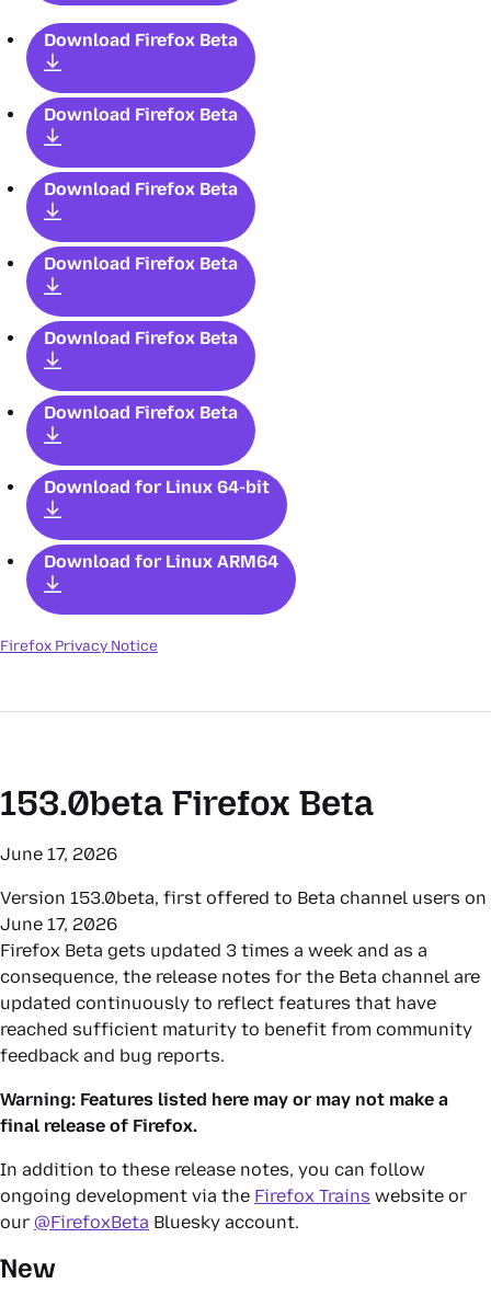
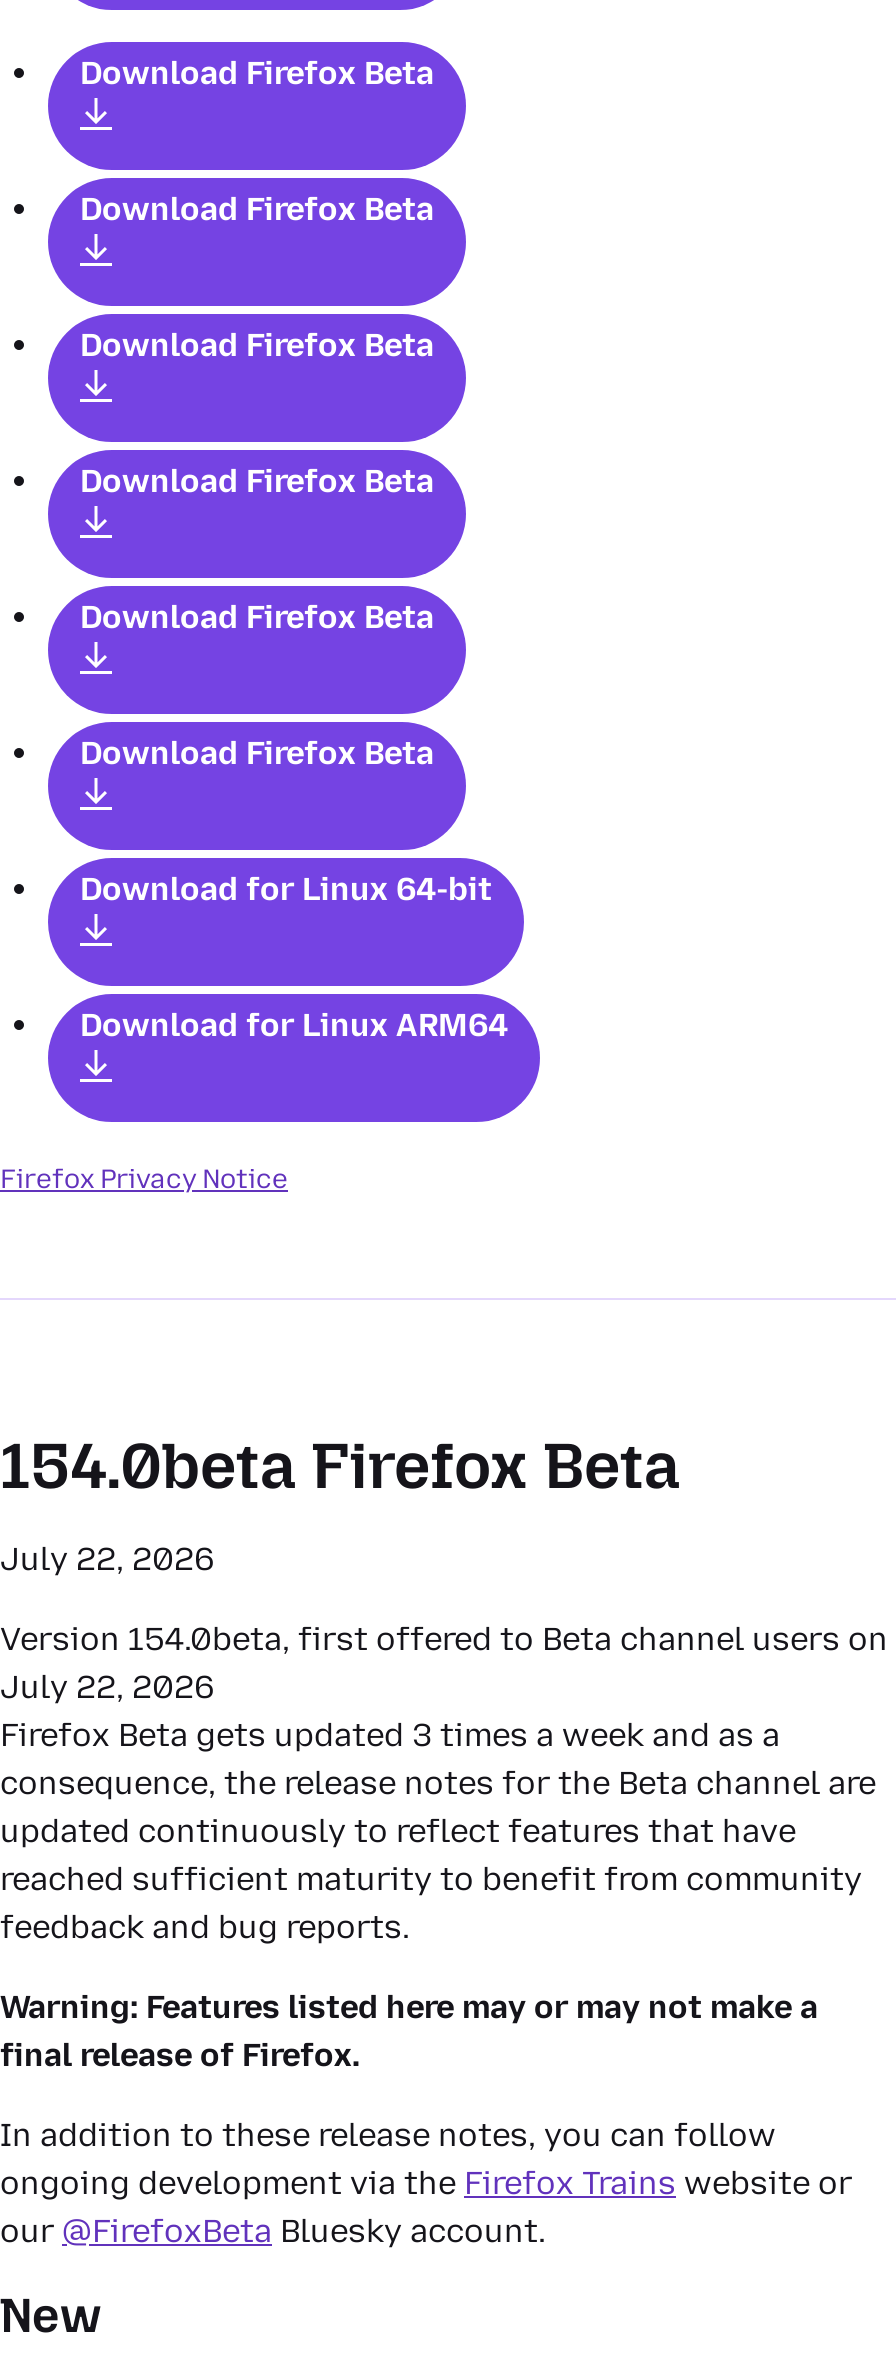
[0,782,374,824] 153.0beta Firefox Beta -> [0,1428,680,1504] 154.0beta Firefox Beta
[0,844,117,864] June 17, 2026 -> [0,1540,214,1578] July 22, 2026
[0,887,487,935] Version 153.0beta, first offered to Beta channel users on | June 17, 2026 -> [0,1620,888,1706] Version 154.0beta, first offered to Beta channel users on | July 22, 2026

